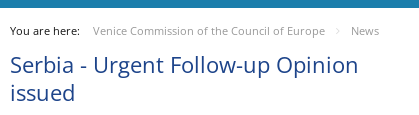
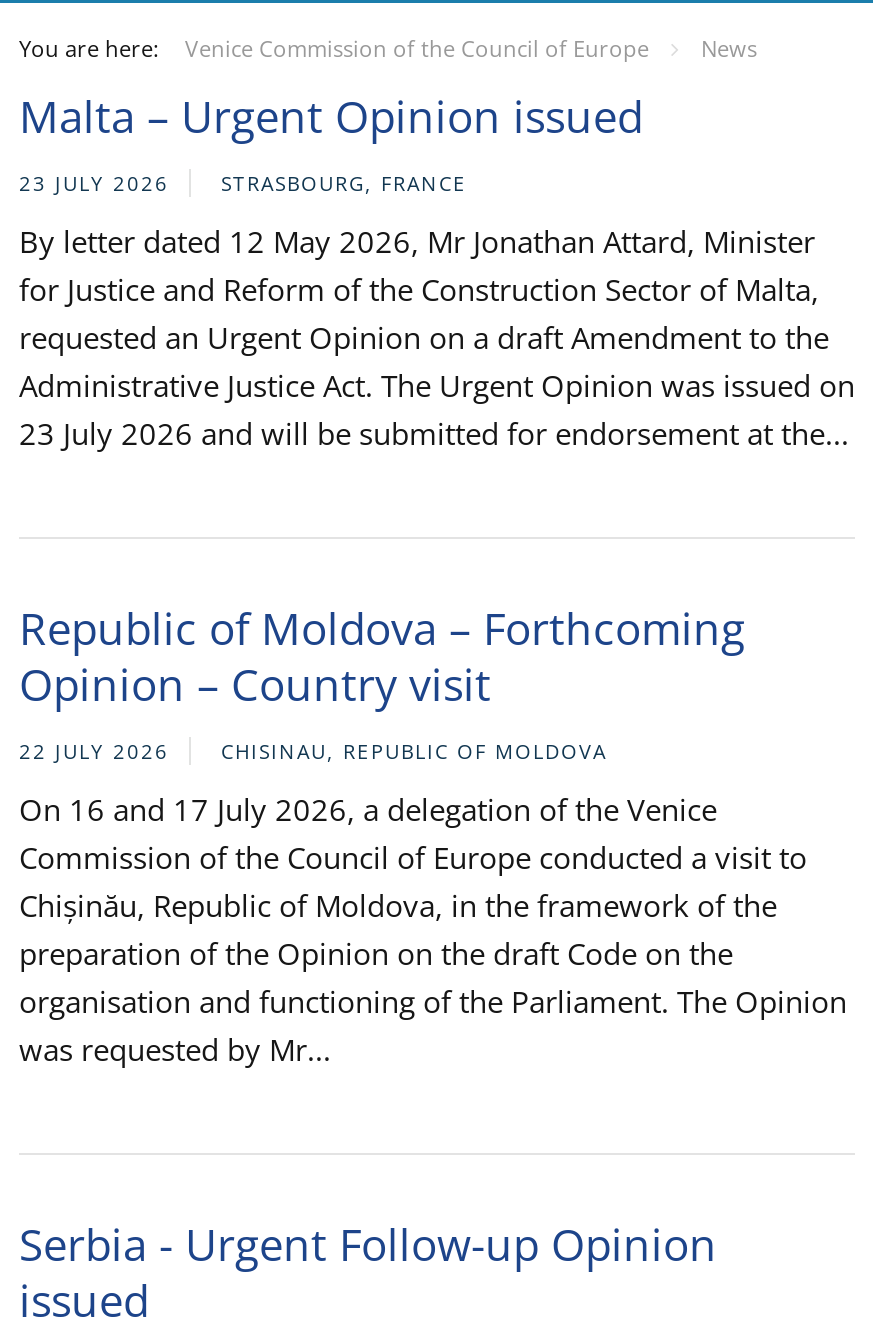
none -> [19,85,855,1069] Malta – Urgent Opinion issued | 23 JULY 2026 | STRASBOURG, FRANCE | By letter dated 12 May 2026, Mr Jonathan Attard, Minister | for Justice and Reform of the Construction Sector of Malta, | requested an Urgent Opinion on a draft Amendment to the | Administrative Justice Act. The Urgent Opinion was issued on | 23 July 2026 and will be submitted for endorsement at the... | Republic of Moldova – Forthcoming | Opinion – Country visit | 22 JULY 2026 | CHISINAU, REPUBLIC OF MOLDOVA | On 16 and 17 July 2026, a delegation of the Venice | Commission of the Council of Europe conducted a visit to | Chișinău, Republic of Moldova, in the framework of the | preparation of the Opinion on the draft Code on the | organisation and functioning of the Parliament. The Opinion | was requested by Mr...

